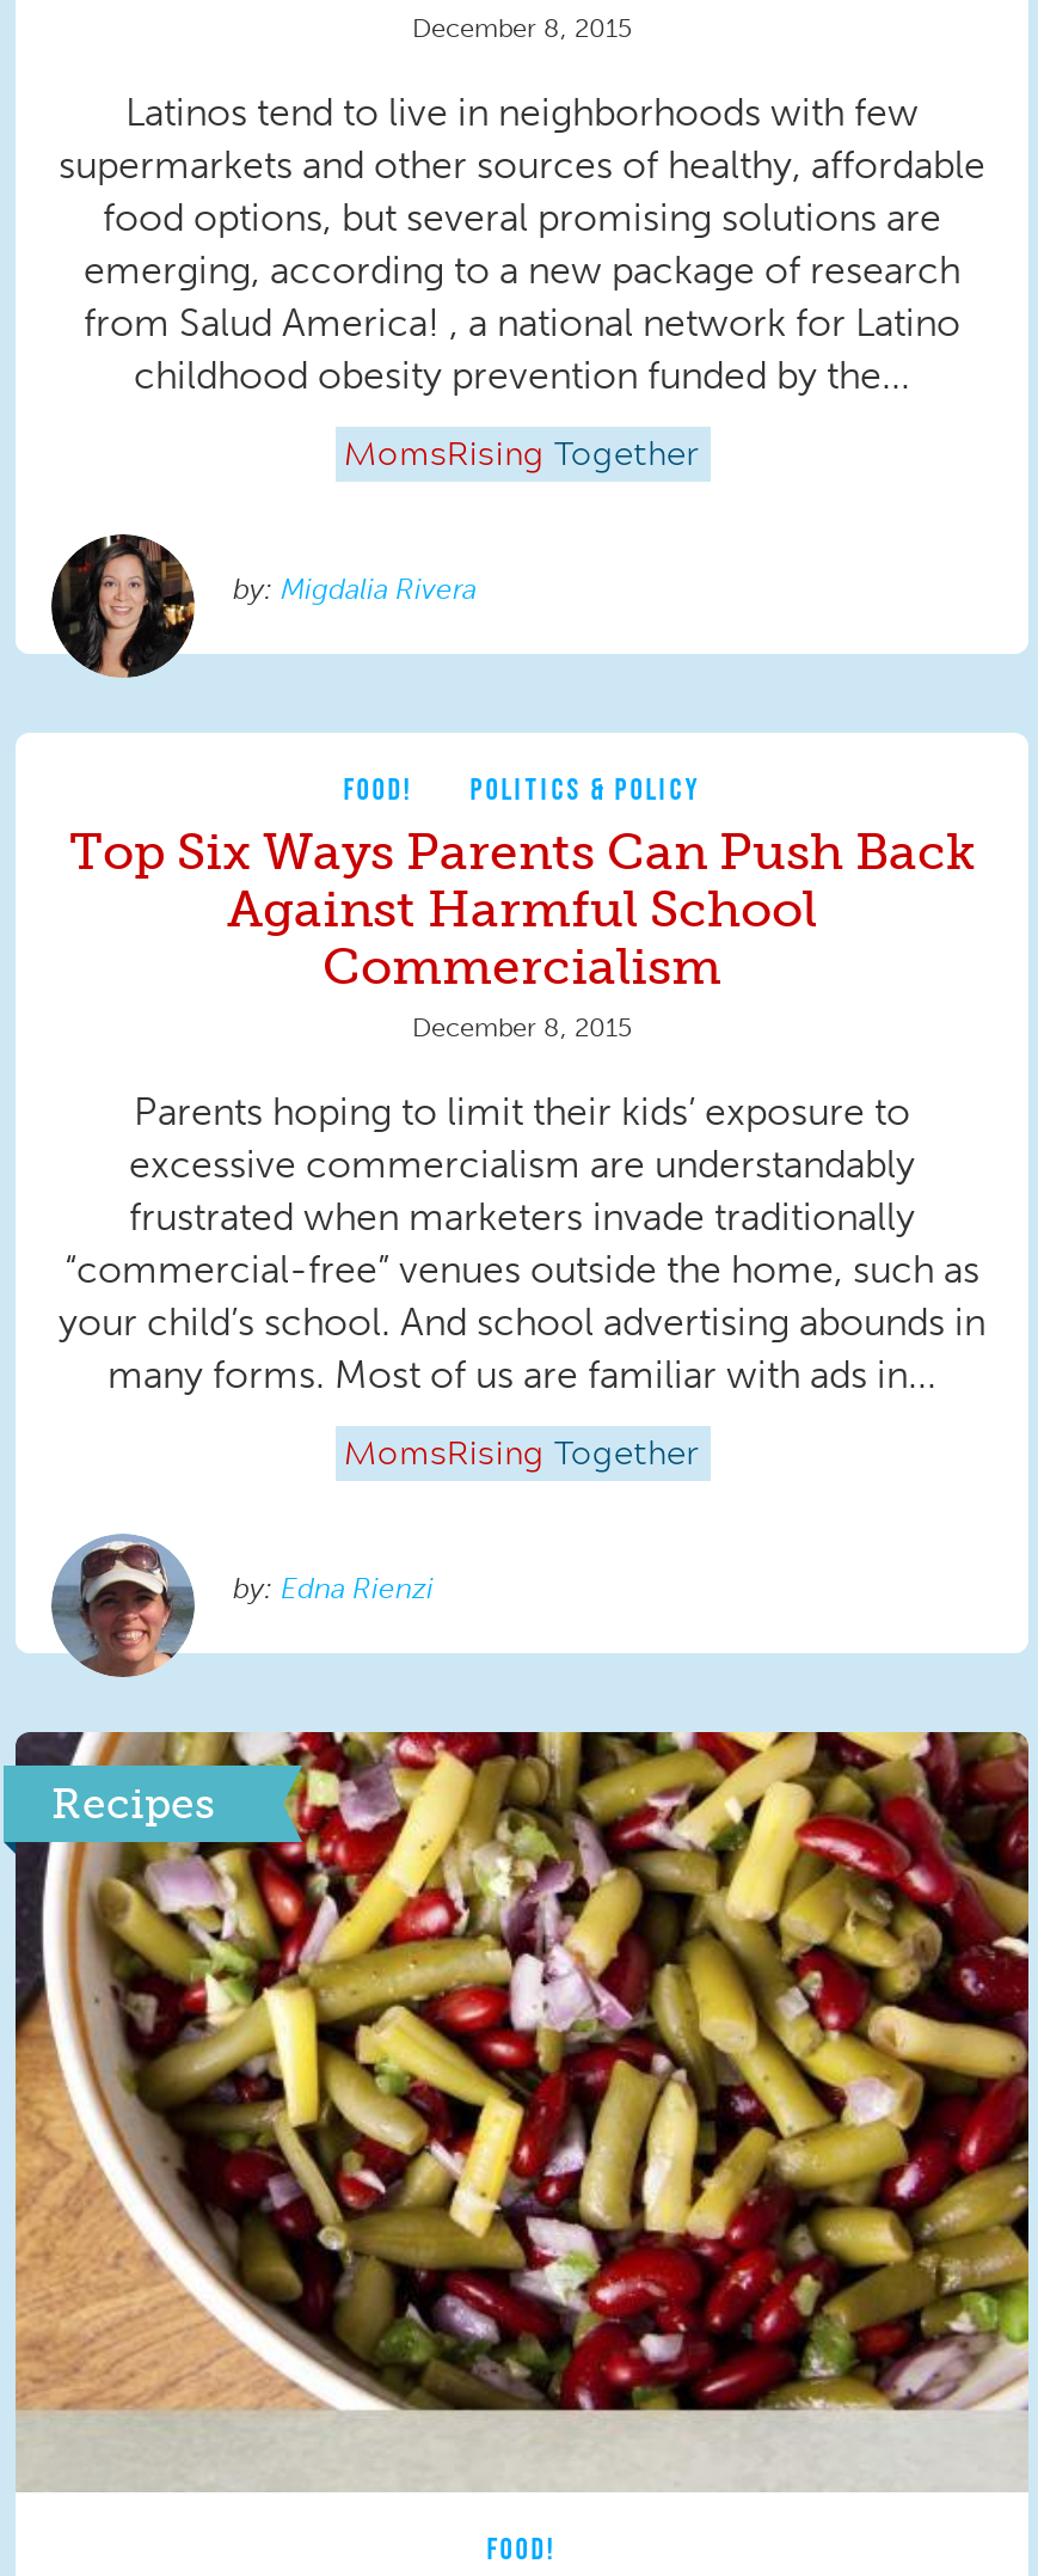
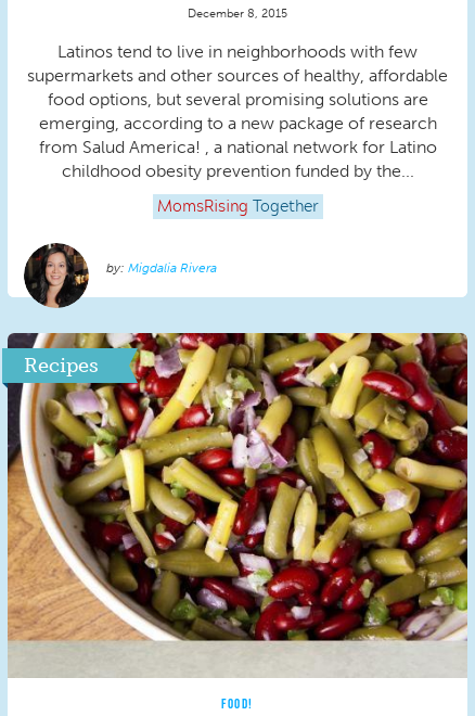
[59,771,985,1472] FOOD! | POLITICS & POLICY | Top Six Ways Parents Can Push Back | Against Harmful School | Commercialism | December 8, 2015 | Parents hoping to limit their kids’ exposure to | excessive commercialism are understandably | frustrated when marketers invade traditionally | “commercial-free” venues outside the home, such as | your child’s school. And school advertising abounds in | many forms. Most of us are familiar with ads in... | MomsRising Together -> none
[51,1536,434,1677] [image] | Edna Rienzi -> none

